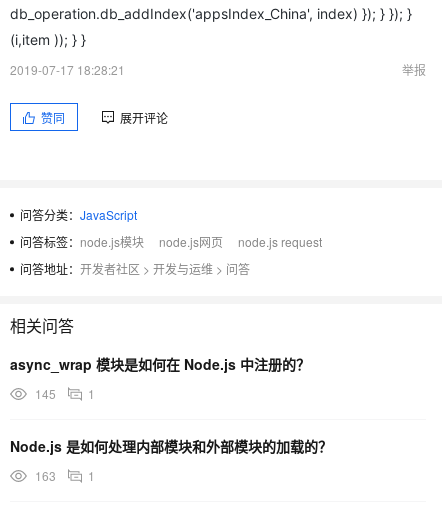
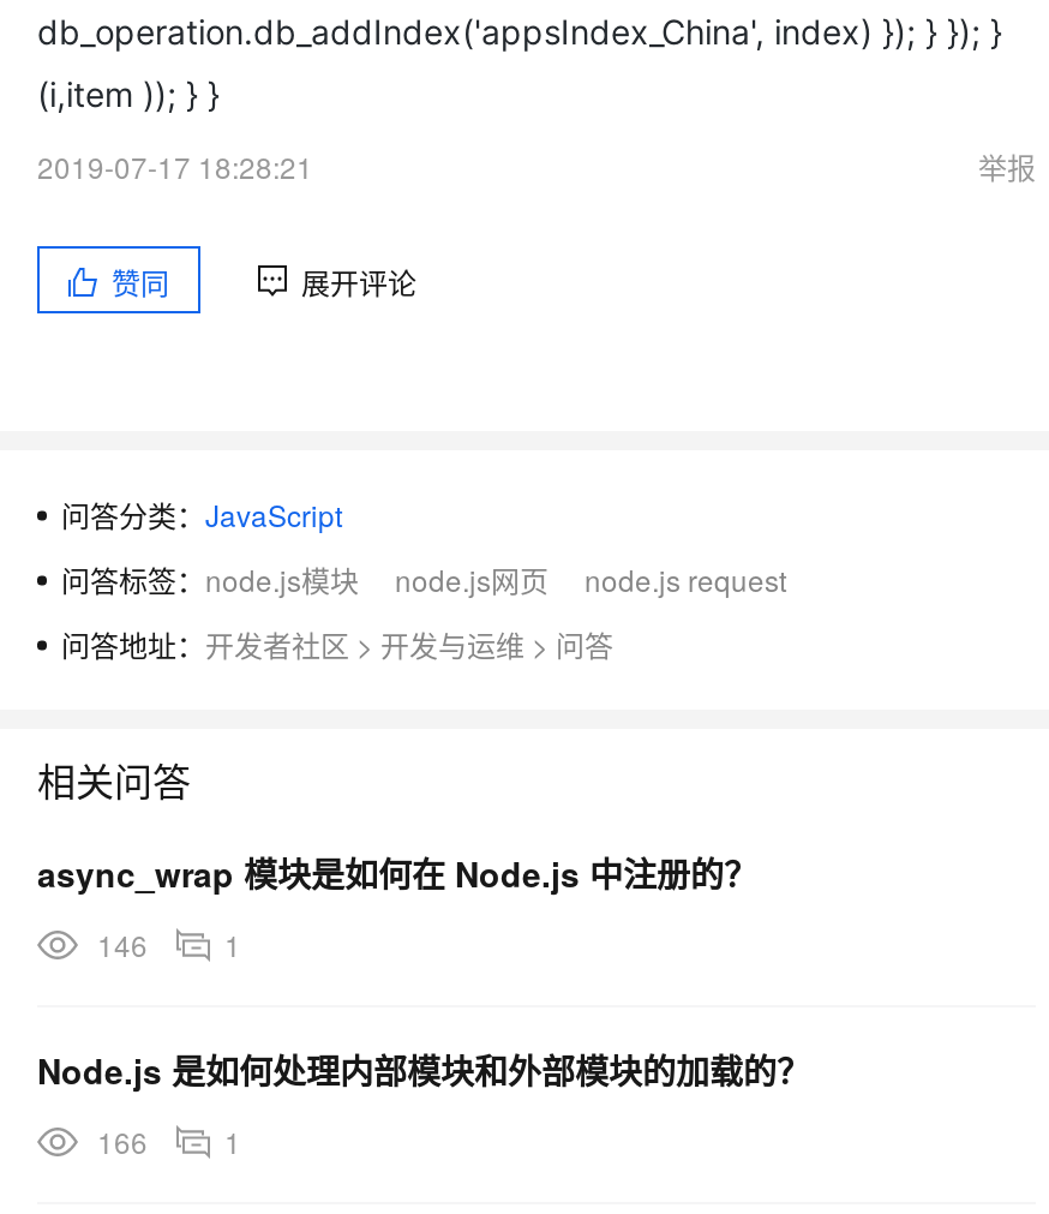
[35,385,95,402] 145 1 -> [97,923,241,964] 146 1
[35,467,95,484] 163 1 -> [97,1120,241,1161] 166 1

